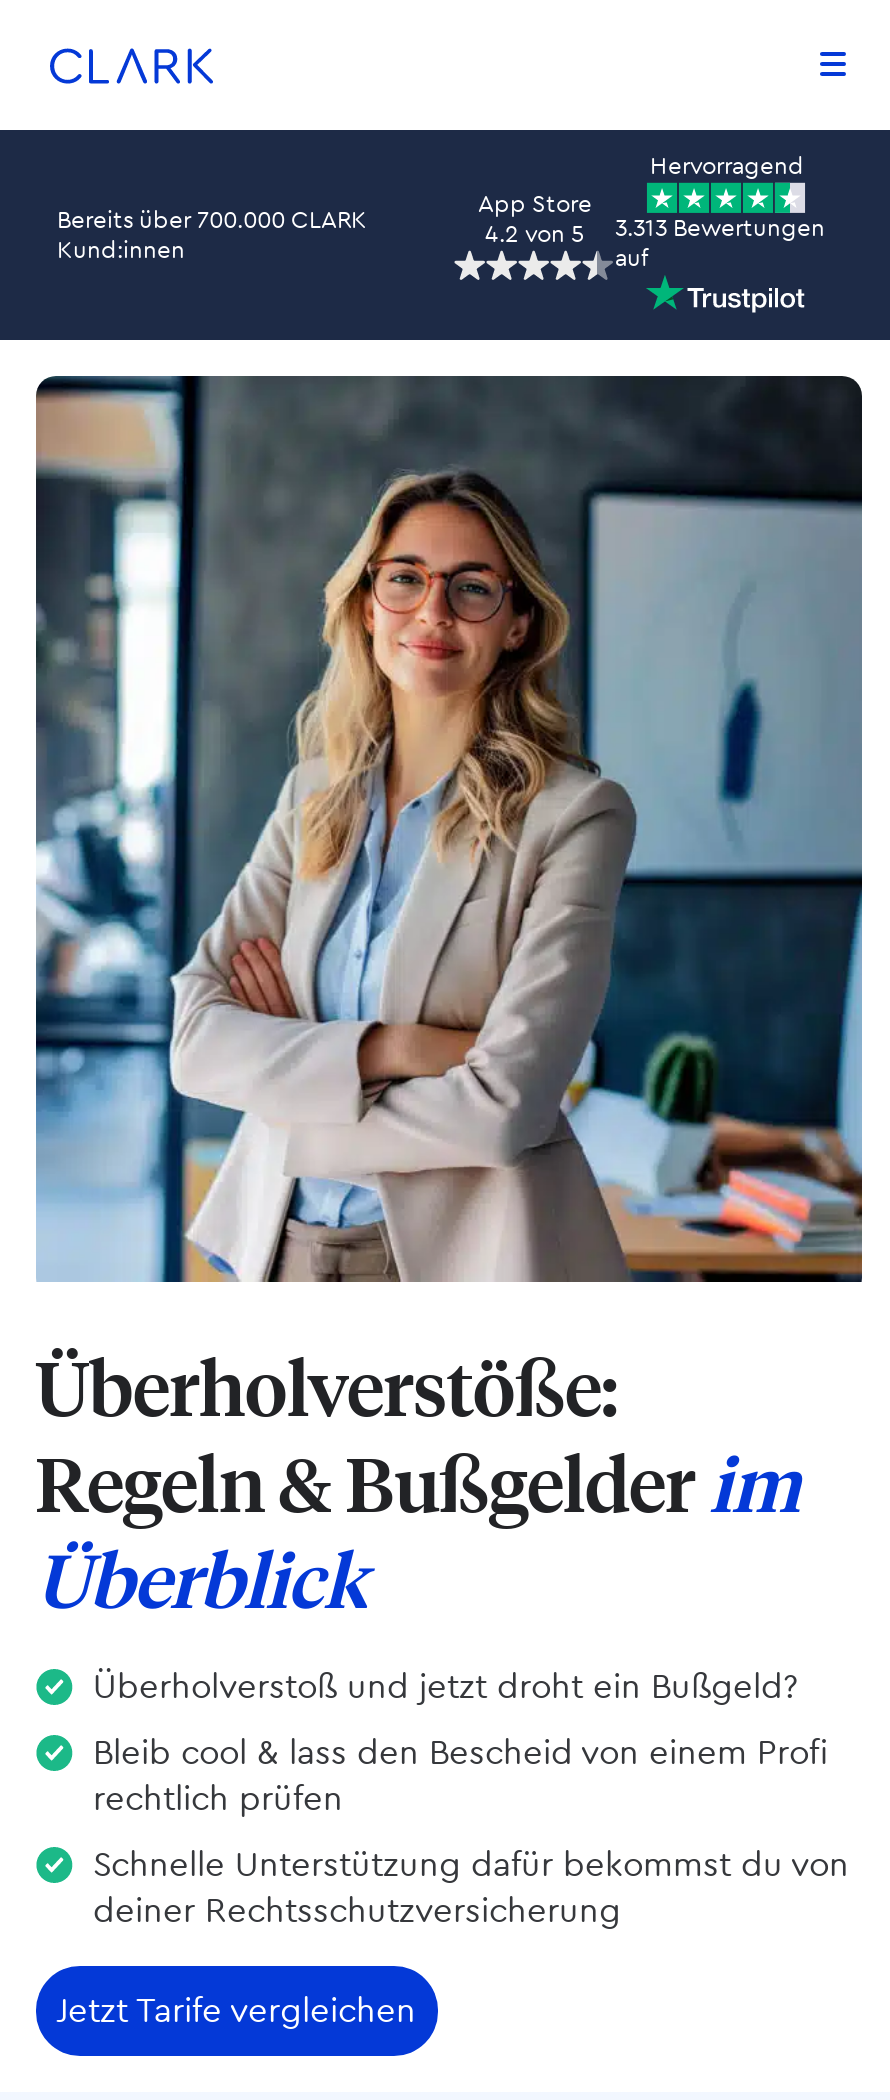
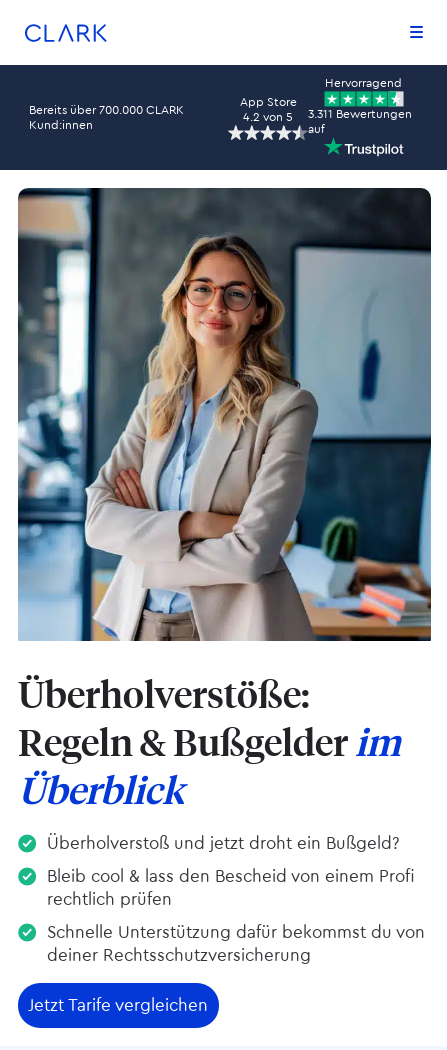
[485,215,825,245] 4.2 von 5 3.313 Bewertungen -> [243,107,412,122] 4.2 von 5 3.311 Bewertungen

